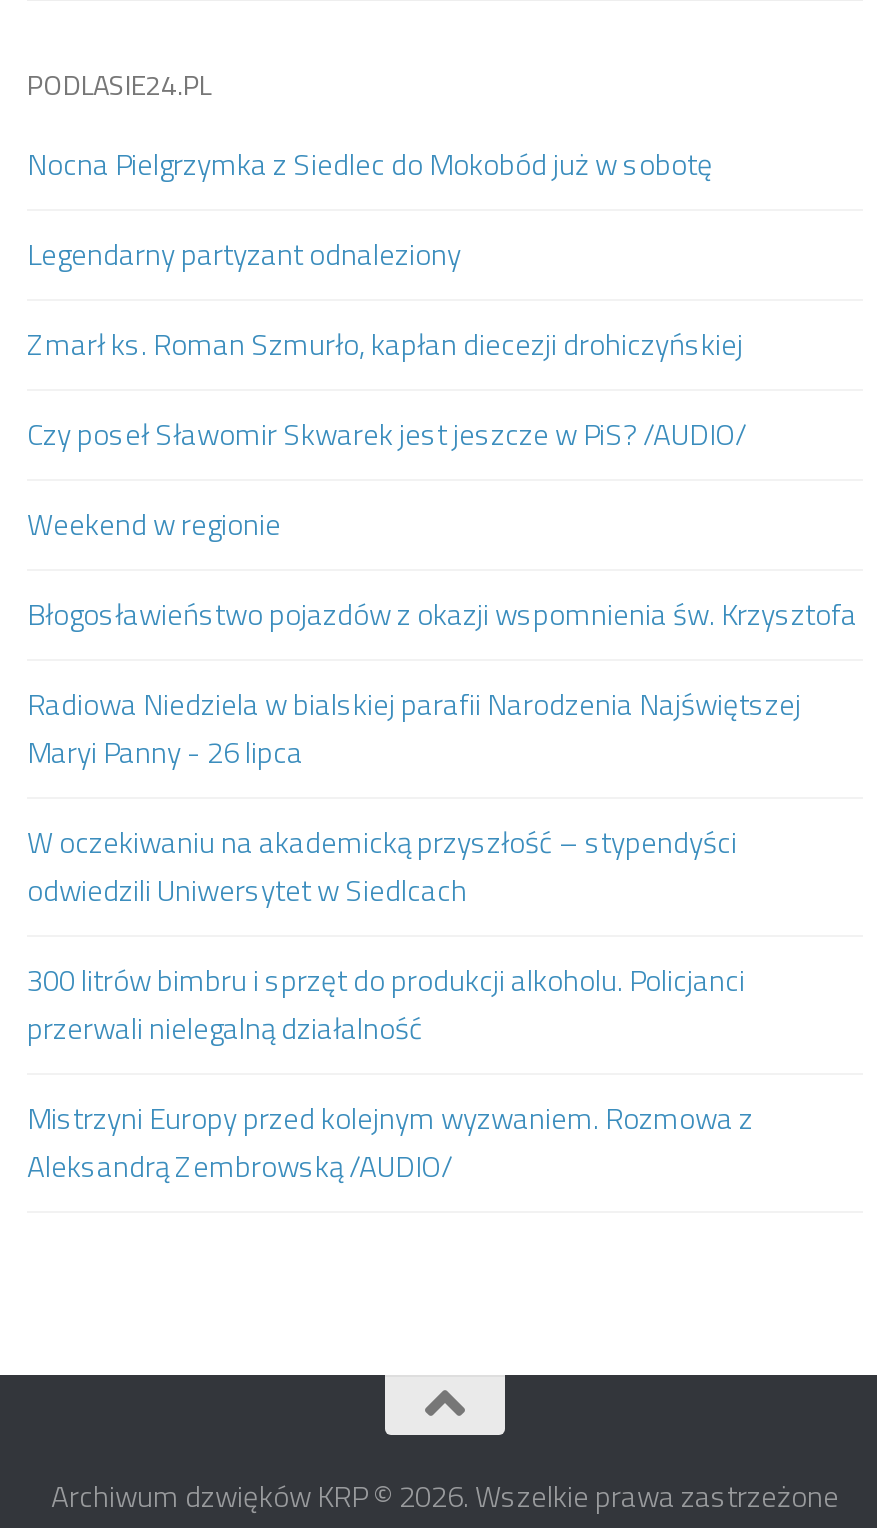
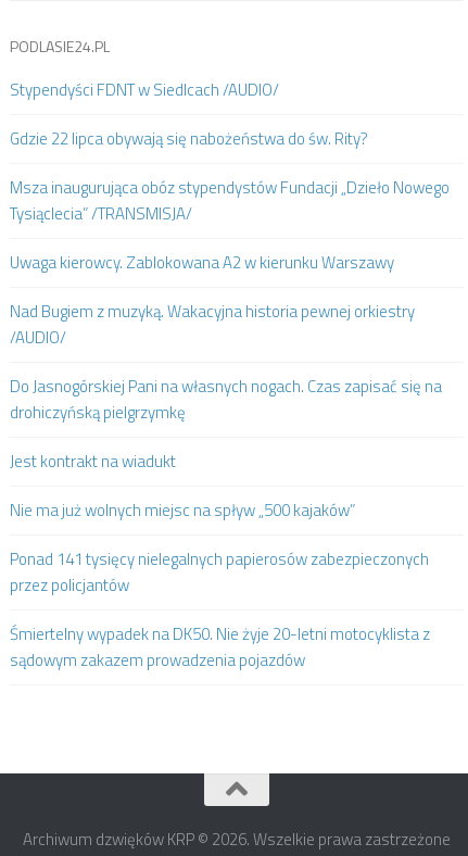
[27,141,713,187] Nocna Pielgrzymka z Siedlec do Mokobód już w sobotę -> [10,77,279,102] Stypendyści FDNT w Siedlcach /AUDIO/
[27,231,461,277] Legendarny partyzant odnaleziony -> [10,126,368,151] Gdzie 22 lipca obywają się nabożeństwa do św. Rity?
[27,321,743,367] Zmarł ks. Roman Szmurło, kapłan diecezji drohiczyńskiej -> [10,175,450,226] Msza inaugurująca obóz stypendystów Fundacji „Dzieło Nowego | Tysiąclecia” /TRANSMISJA/
[27,411,747,457] Czy poseł Sławomir Skwarek jest jeszcze w PiS? /AUDIO/ -> [10,250,394,275] Uwaga kierowcy. Zablokowana A2 w kierunku Warszawy
[27,501,281,547] Weekend w regionie -> [10,298,415,349] Nad Bugiem z muzyką. Wakacyjna historia pewnej orkiestry | /AUDIO/
[27,591,857,637] Błogosławieństwo pojazdów z okazji wspomnienia św. Krzysztofa -> [10,373,442,424] Do Jasnogórskiej Pani na własnych nogach. Czas zapisać się na | drohiczyńską pielgrzymkę
[27,681,801,775] Radiowa Niedziela w bialskiej parafii Narodzenia Najświętszej | Maryi Panny - 26 lipca -> [10,448,176,473] Jest kontrakt na wiadukt
[27,819,737,913] W oczekiwaniu na akademicką przyszłość – stypendyści | odwiedzili Uniwersytet w Siedlcach -> [10,497,355,522] Nie ma już wolnych miejsc na spływ „500 kajaków”
[27,957,745,1051] 300 litrów bimbru i sprzęt do produkcji alkoholu. Policjanci | przerwali nielegalną działalność -> [10,546,429,597] Ponad 141 tysięcy nielegalnych papierosów zabezpieczonych | przez policjantów
[27,1095,753,1189] Mistrzyni Europy przed kolejnym wyzwaniem. Rozmowa z | Aleksandrą Zembrowską /AUDIO/ -> [10,621,430,672] Śmiertelny wypadek na DK50. Nie żyje 20-letni motocyklista z | sądowym zakazem prowadzenia pojazdów

